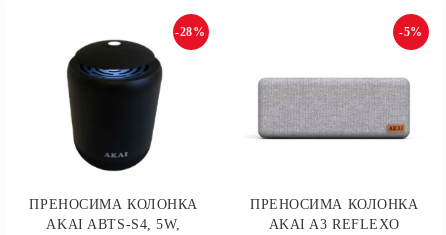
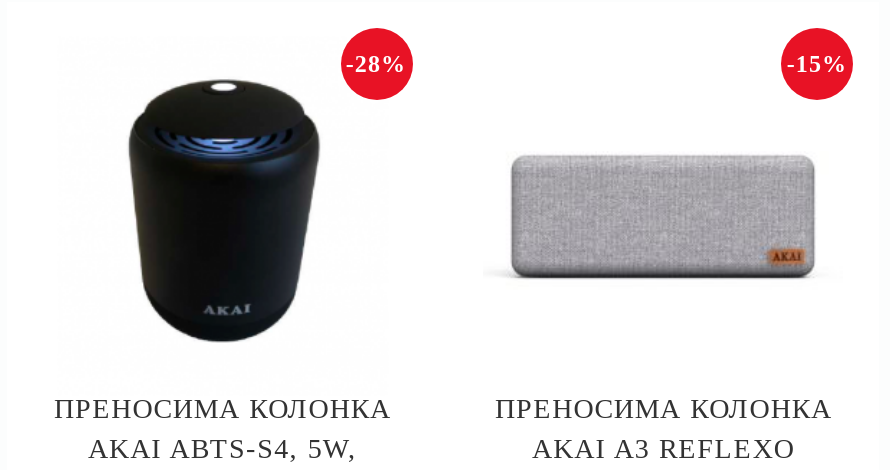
[399,24,423,38] -5% -> [787,49,847,77] -15%

